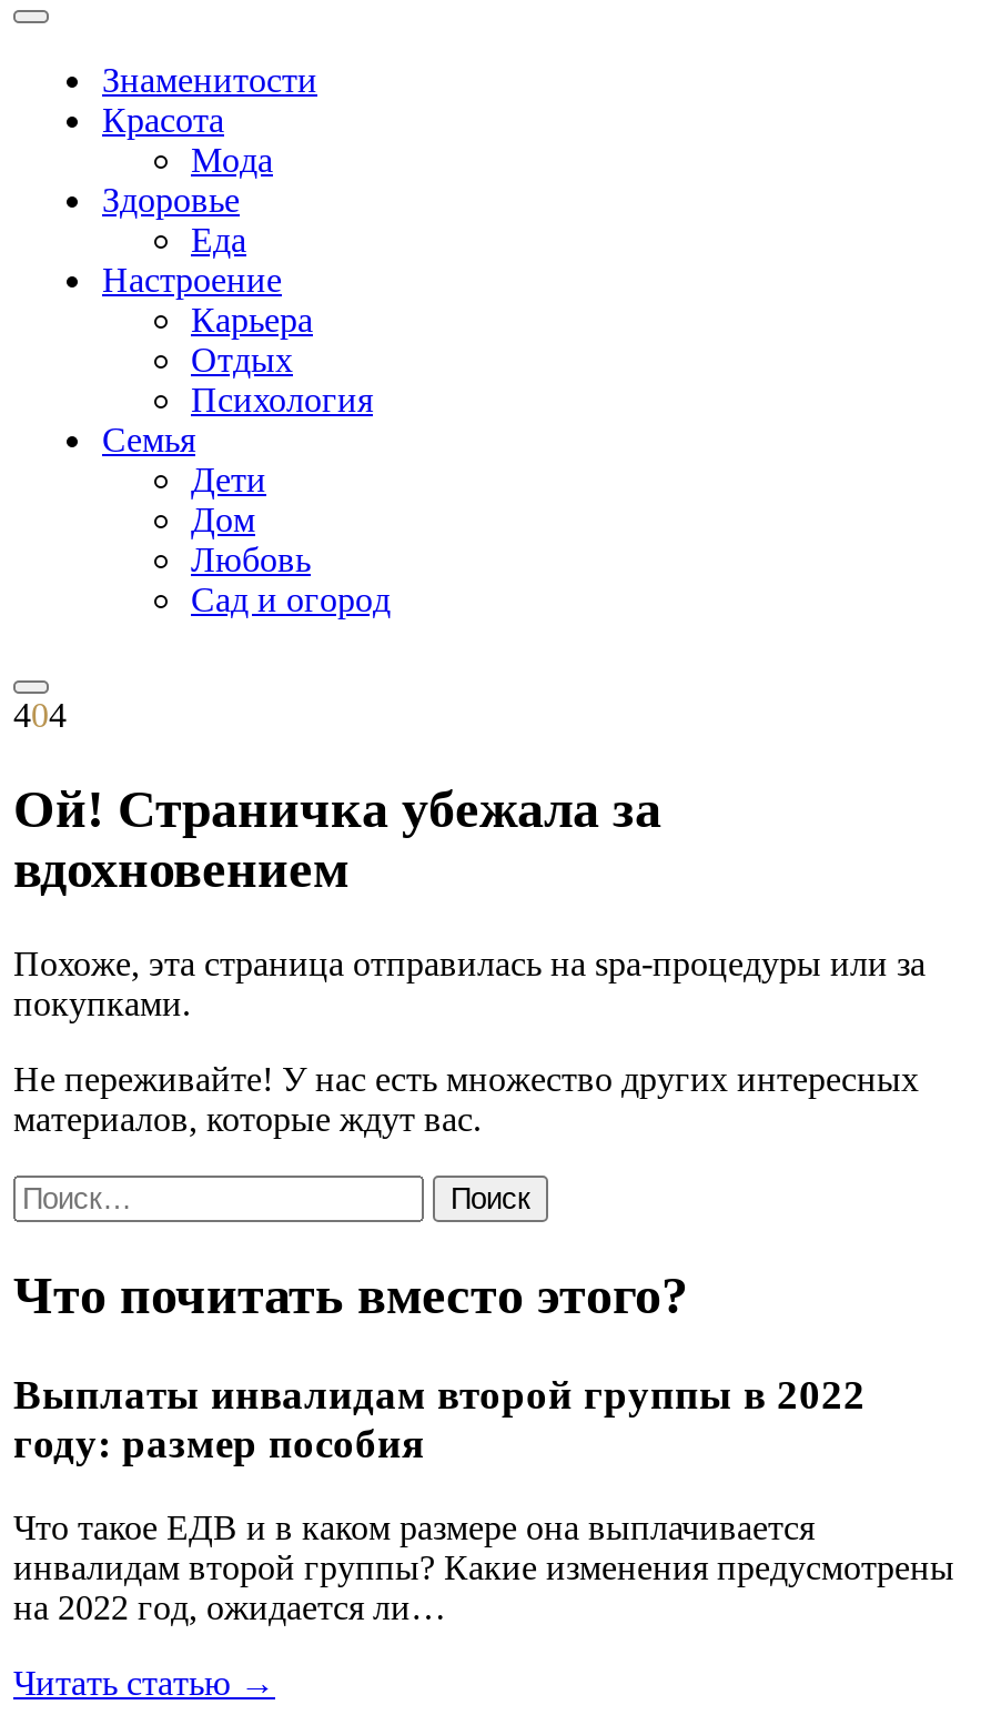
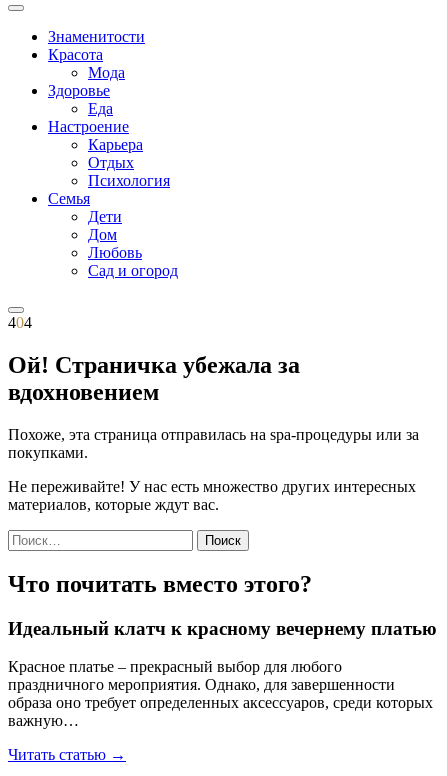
[13,1370,866,1465] Выплаты инвалидам второй группы в 2022 | году: размер пособия -> [8,617,437,638] Идеальный клатч к красному вечернему платью
[13,1509,954,1627] Что такое ЕДВ и в каком размере она выплачивается | инвалидам второй группы? Какие изменения предусмотрены | на 2022 год, ожидается ли… -> [8,658,433,729] Красное платье – прекрасный выбор для любого | праздничного мероприятия. Однако, для завершенности | образа оно требует определенных аксессуаров, среди которых | важную…

